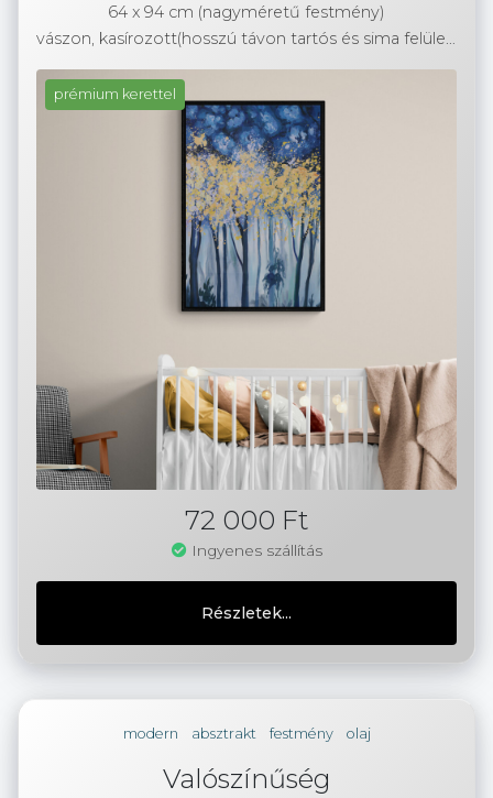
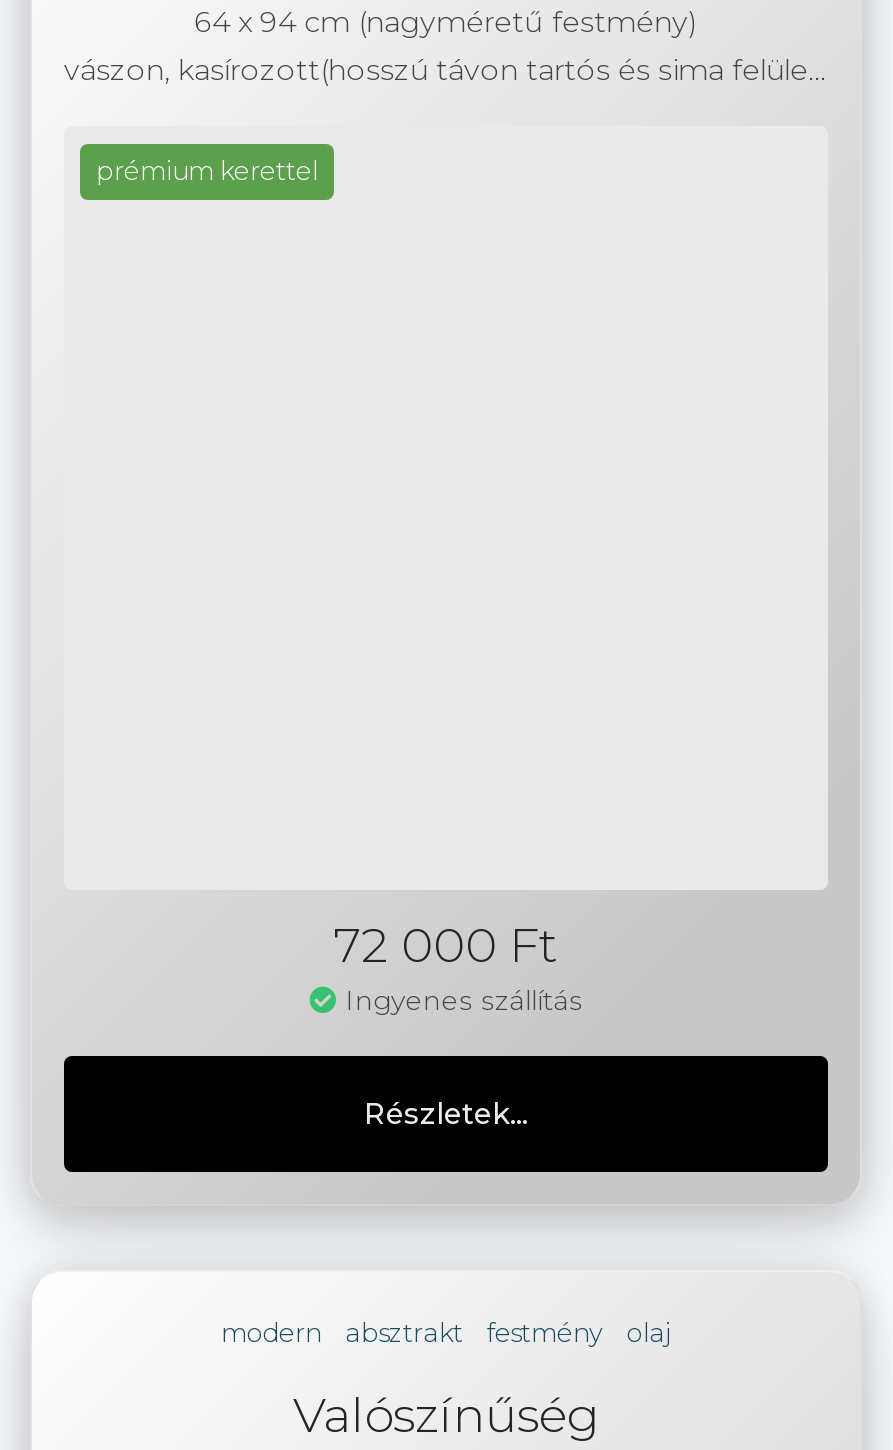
[35,69,458,491] [image] -> none

